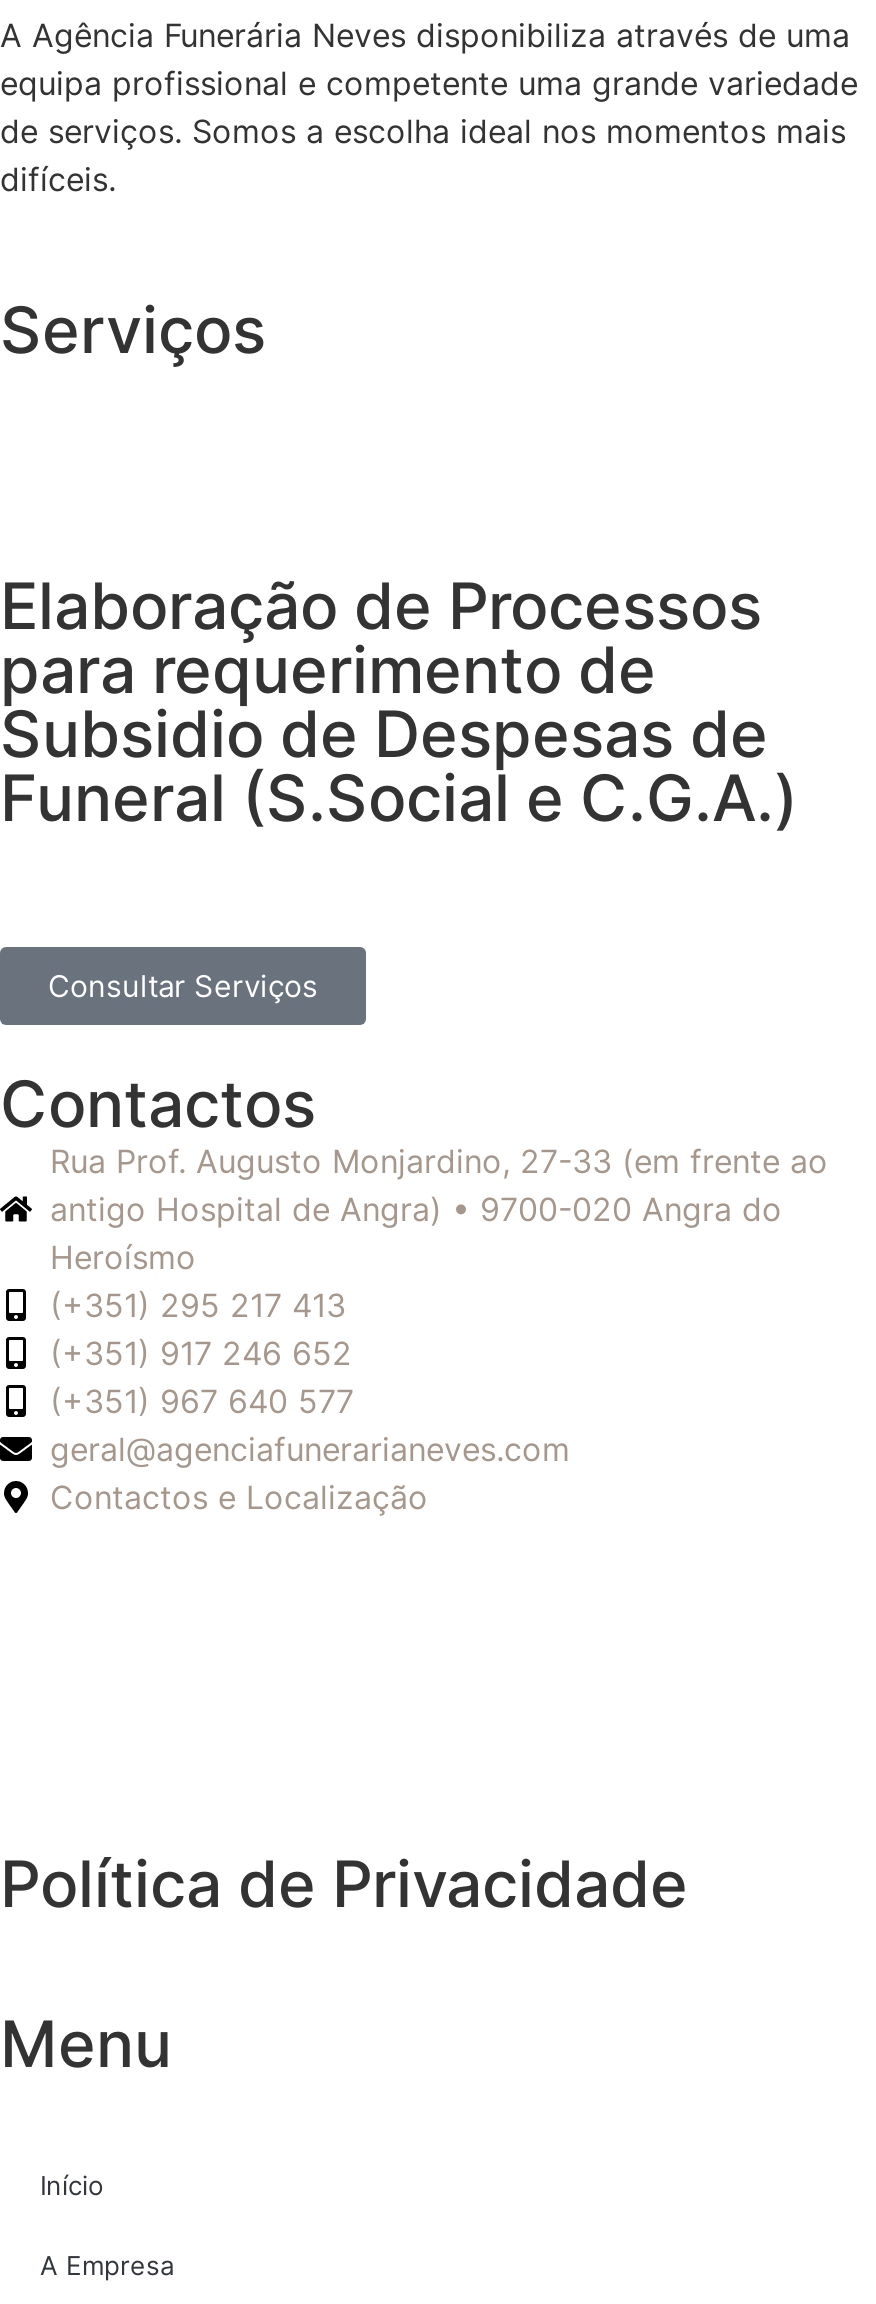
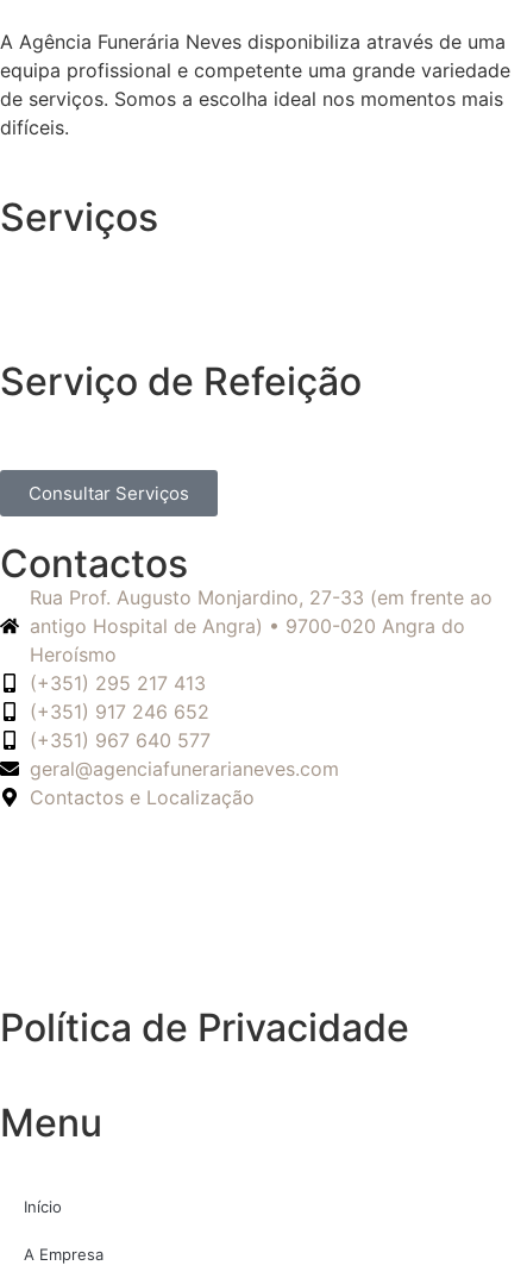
[0,567,798,837] Elaboração de Processos | para requerimento de | Subsidio de Despesas de | Funeral (S.Social e C.G.A.) -> [0,358,362,405] Serviço de Refeição

